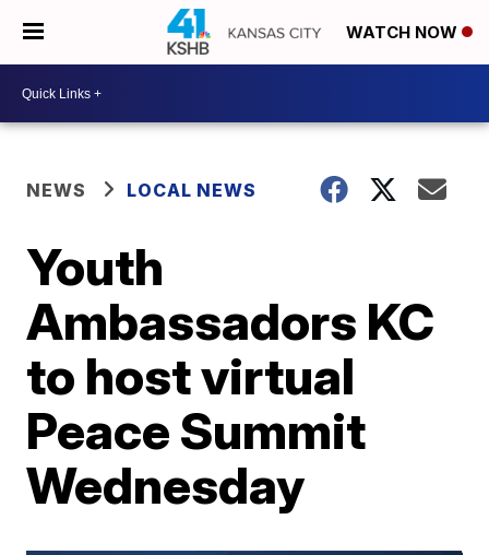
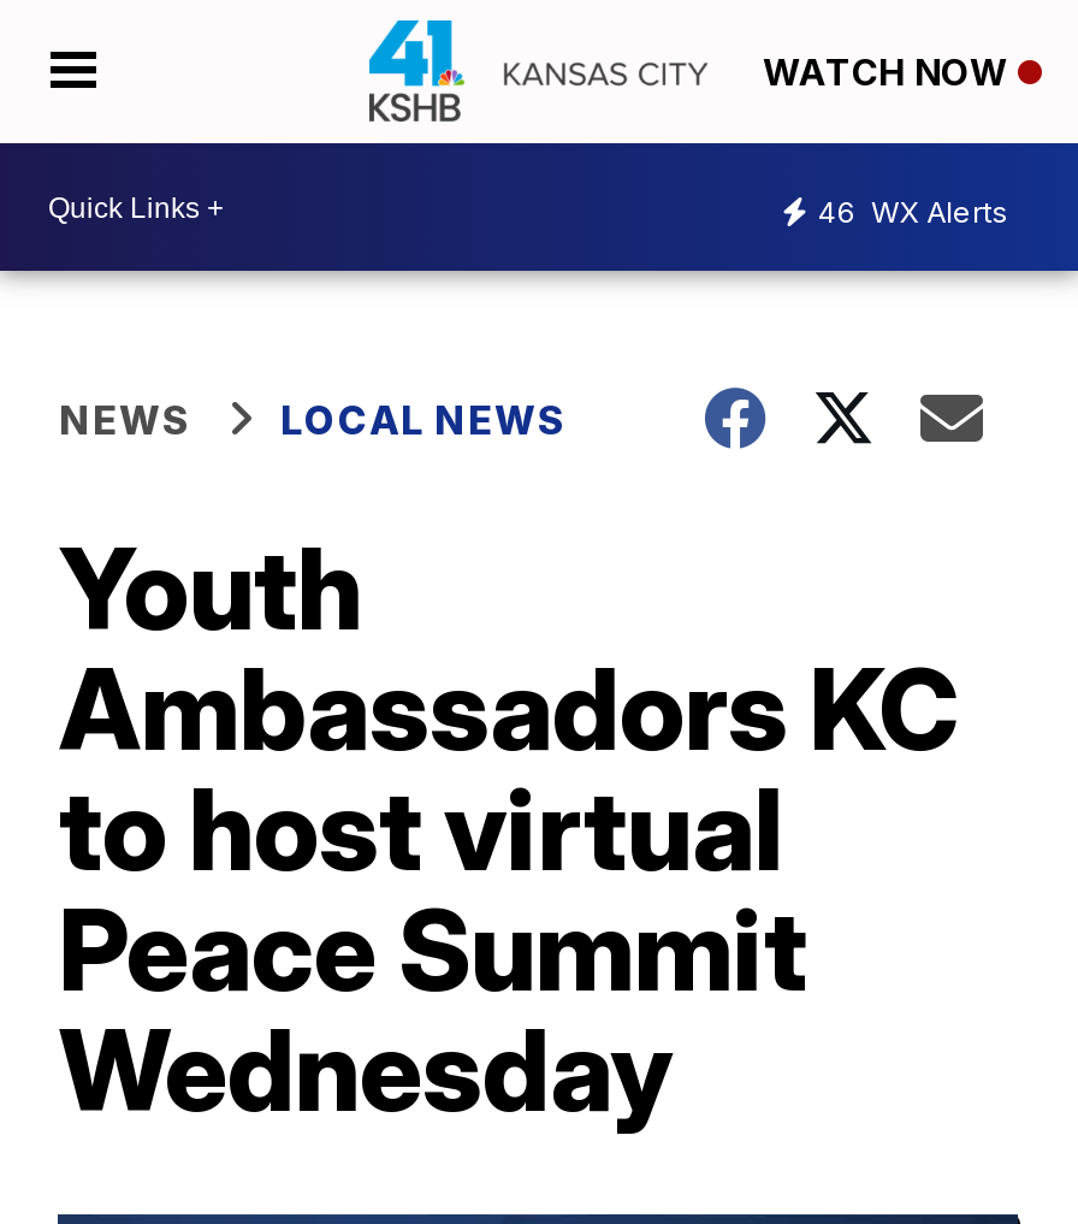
none -> [818,193,1008,229] 46 WX Alerts

